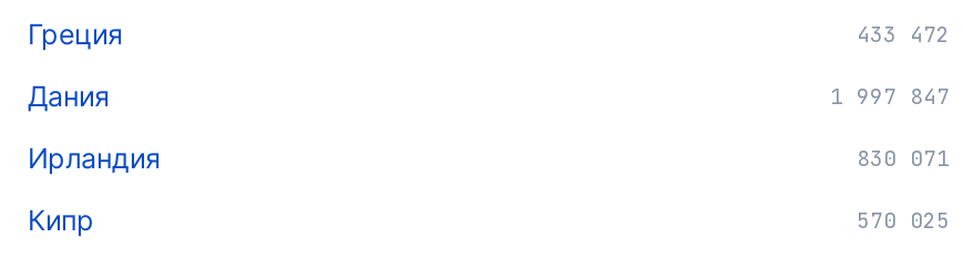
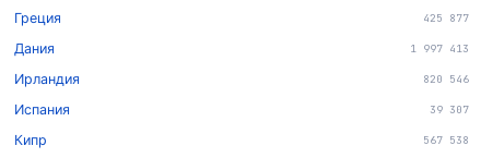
[857,20,950,49] 433 472 -> [423,11,469,25] 425 877
[830,82,950,111] 1 997 847 -> [410,41,469,56] 1 997 413
[857,144,950,173] 830 071 -> [14,72,469,118] 820 546 | Испания | 39 307
[857,206,950,235] 570 025 -> [423,133,469,147] 567 538

